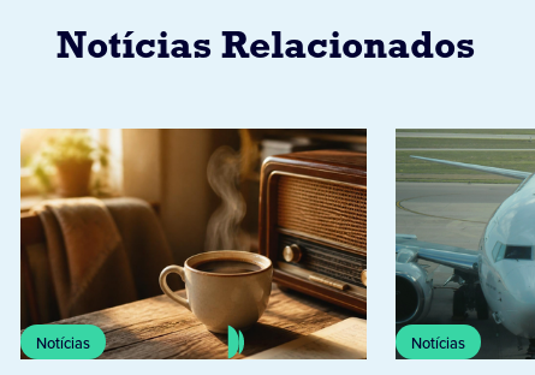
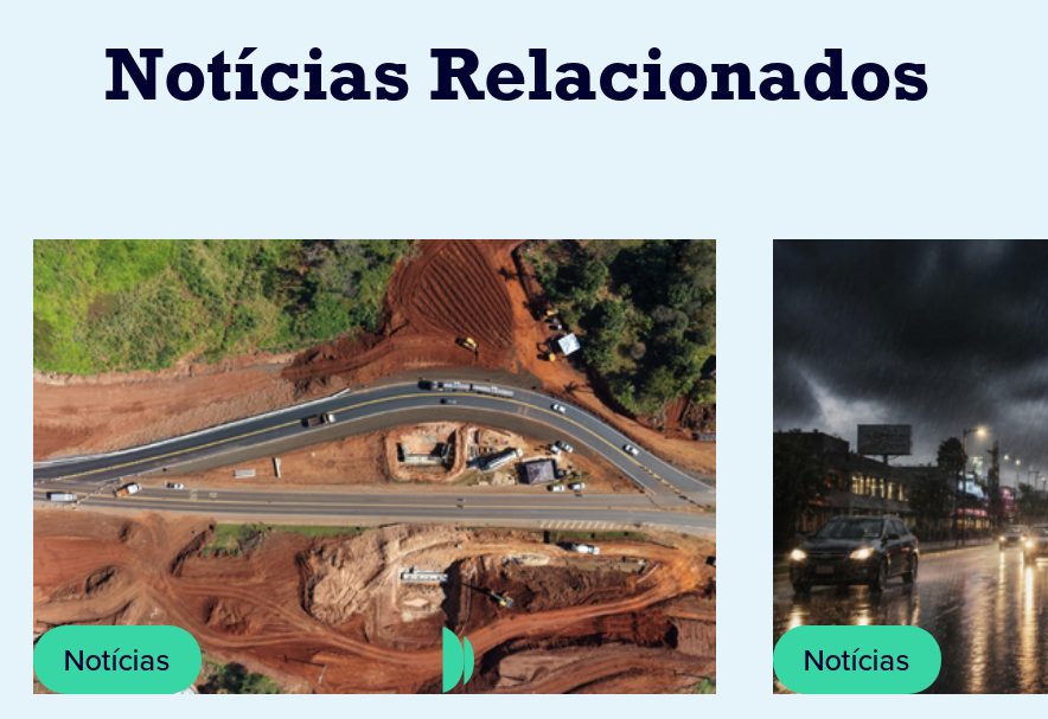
[19,127,368,361] [image] -> [31,237,718,696] [image]
[394,127,531,361] [image] -> [771,237,1041,696] [image]

